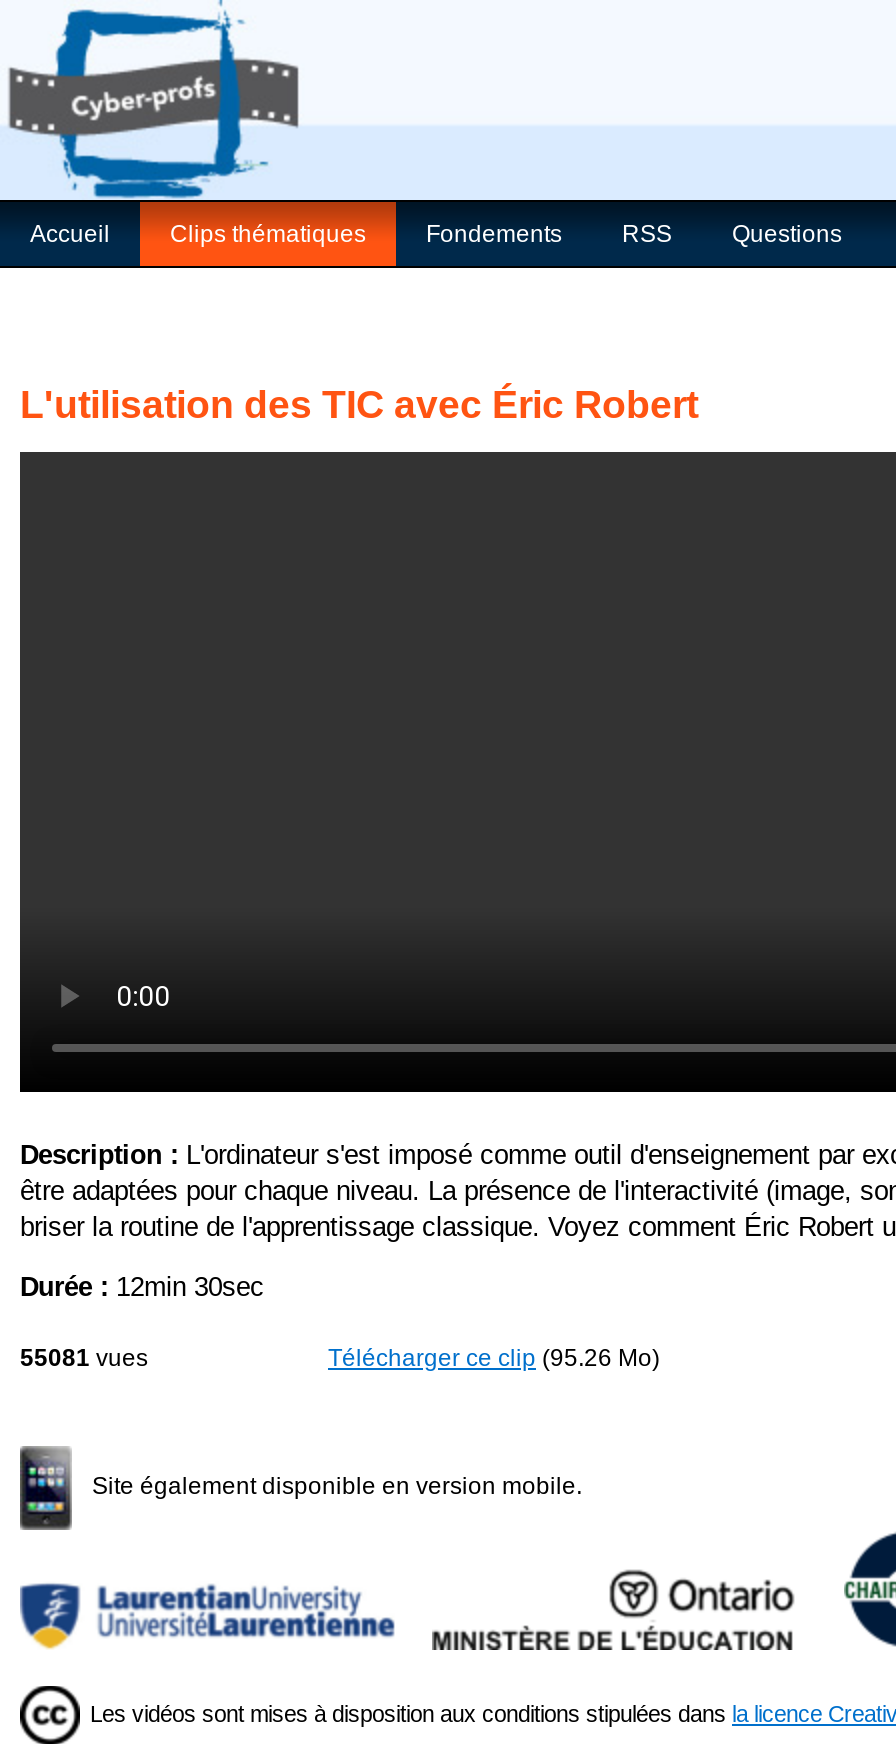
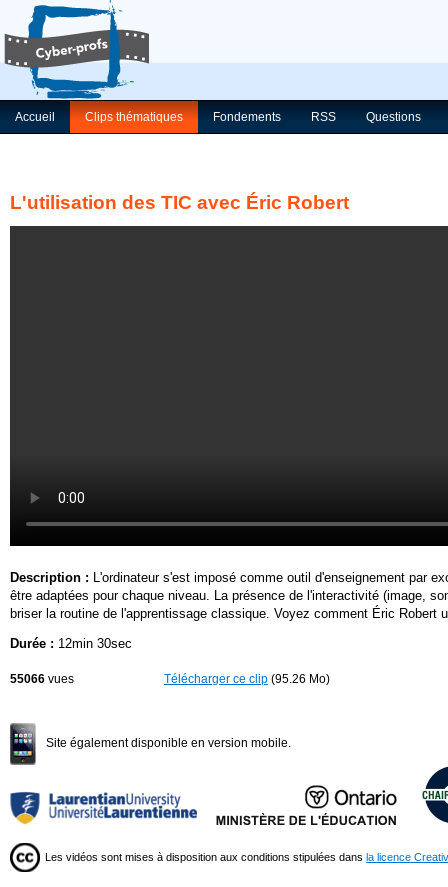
[20,1344,148,1372] 55081 vues -> [10,672,74,686] 55066 vues

